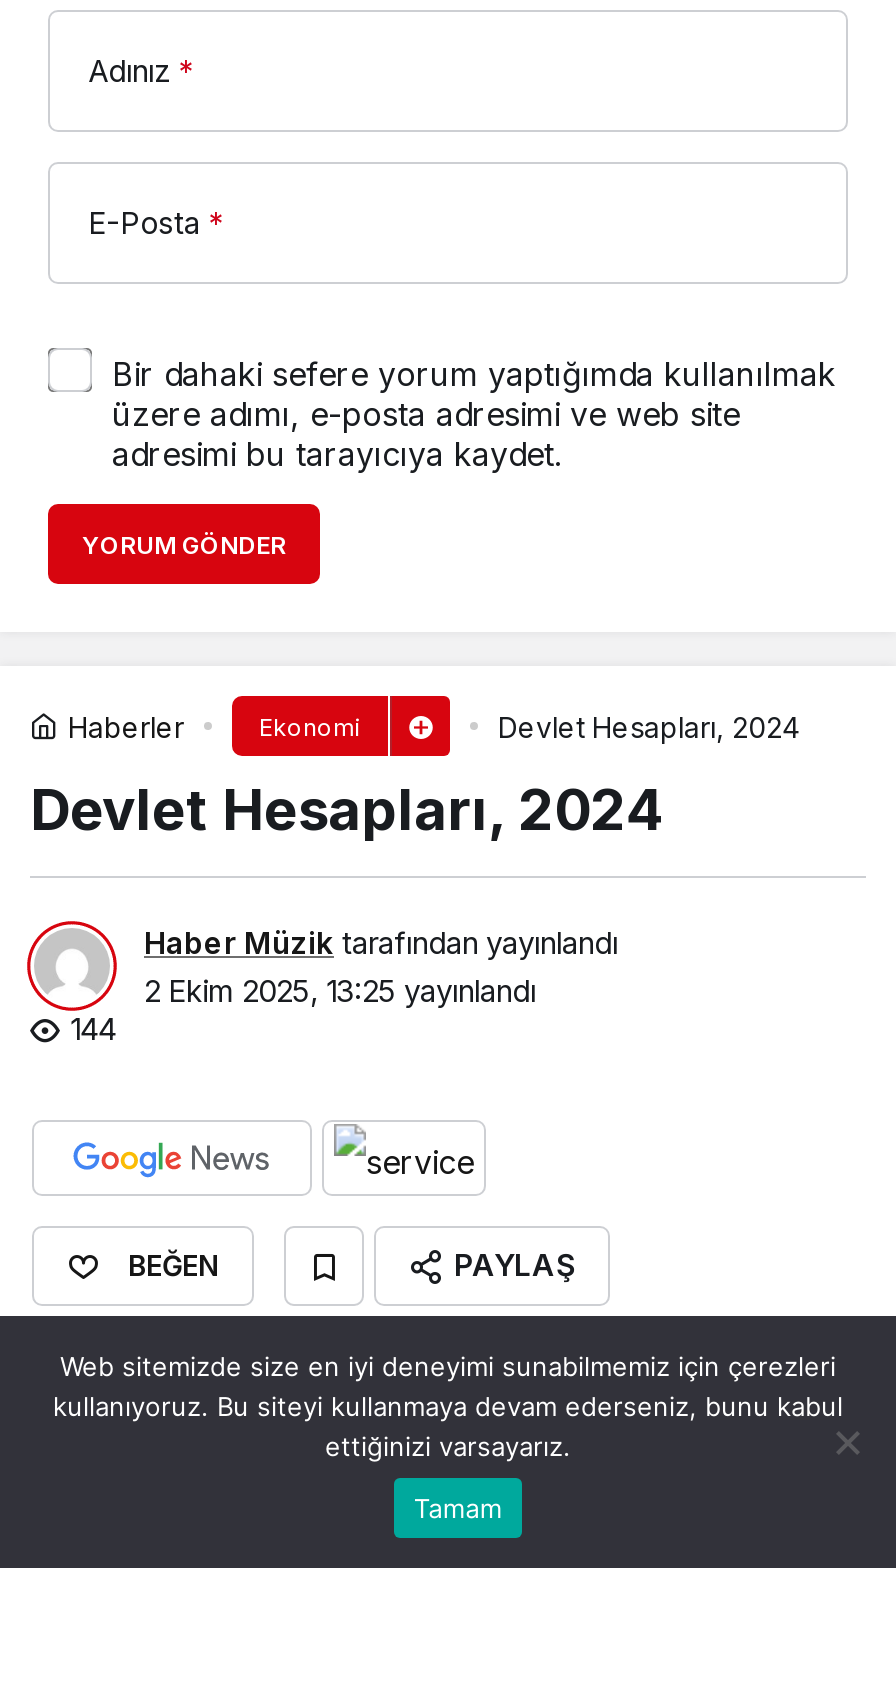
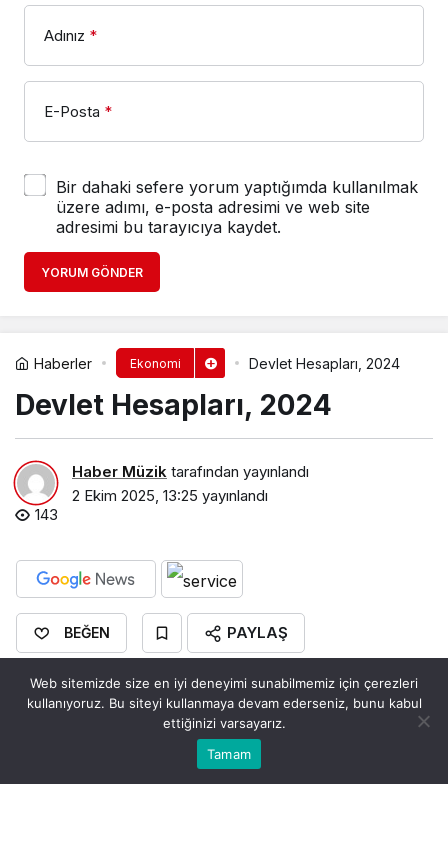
[70,1010,116,1048] 144 -> [35,505,58,524] 143

